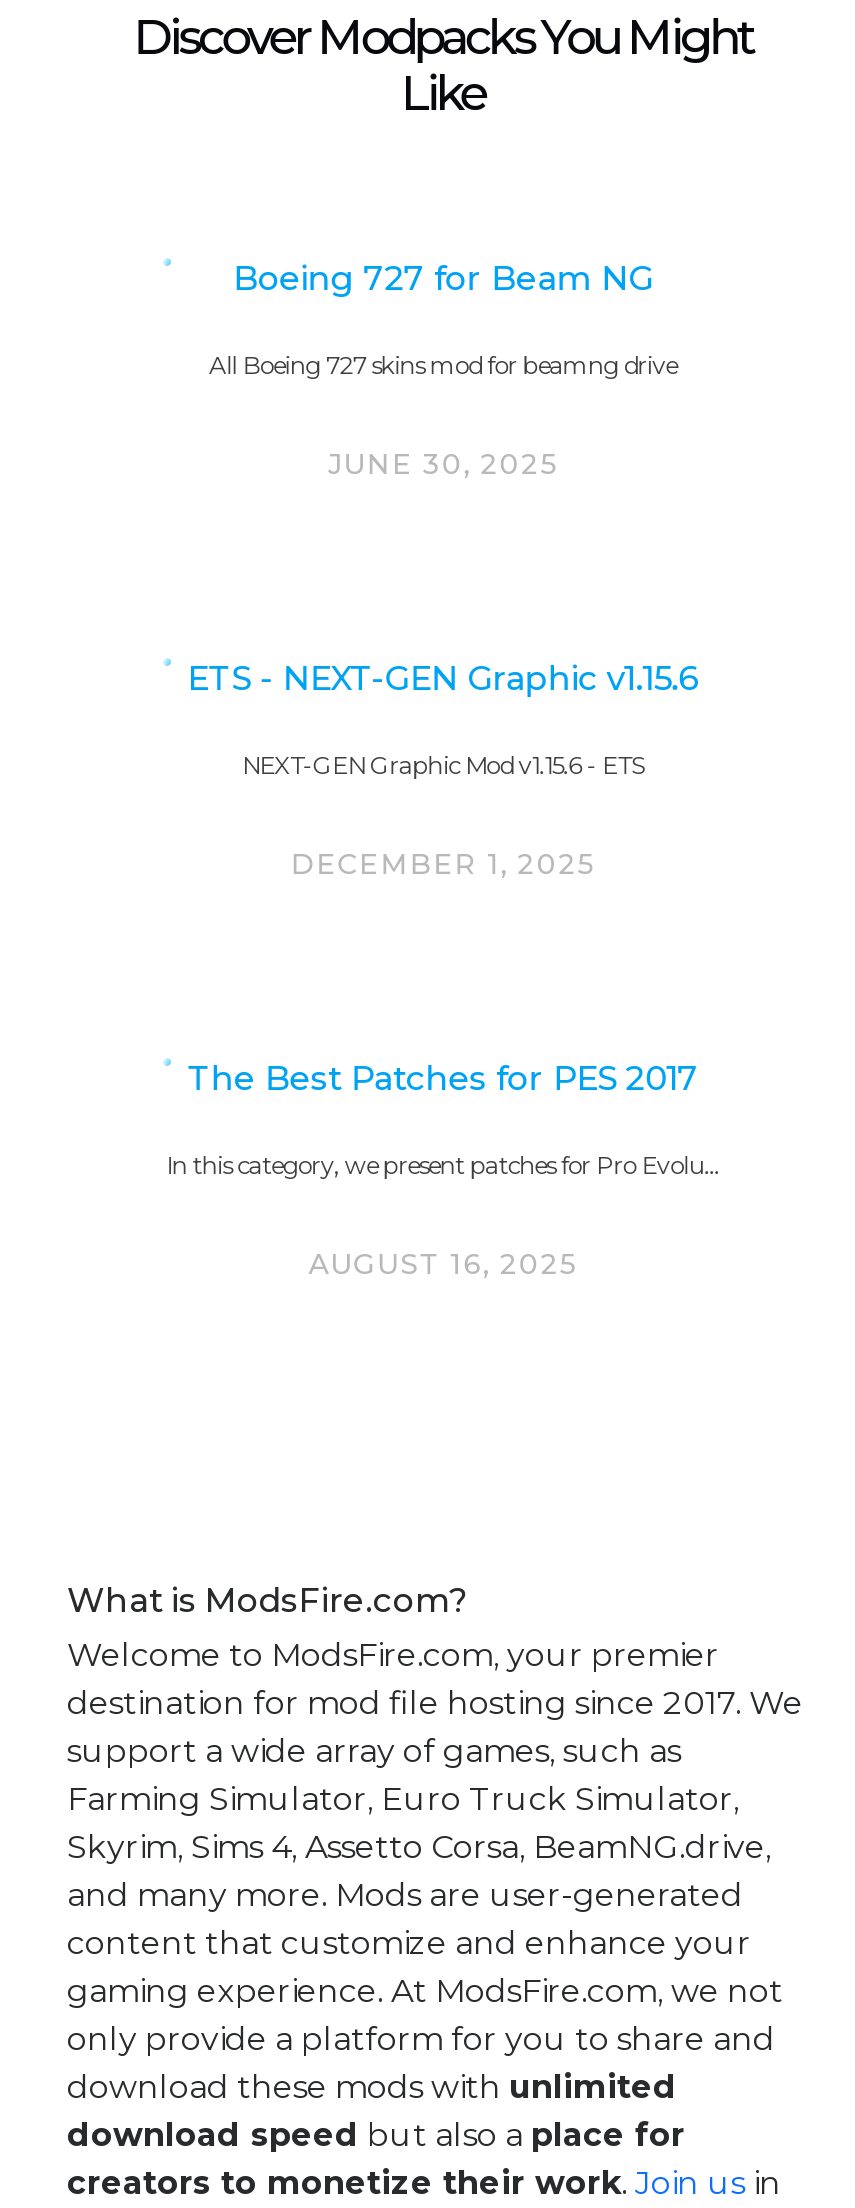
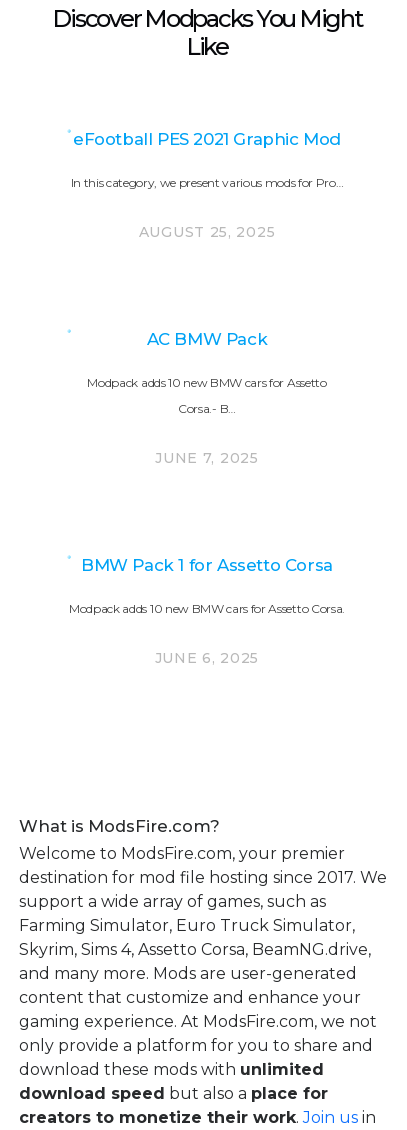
[209,257,677,481] Boeing 727 for Beam NG | All Boeing 727 skins mod for beamng drive | JUNE 30, 2025 -> [70,129,343,241] eFootball PES 2021 Graphic Mod | In this category, we present various mods for Pro… | AUGUST 25, 2025
[187,657,699,881] ETS - NEXT-GEN Graphic v1.15.6 | NEXT-GEN Graphic Mod v1.15.6 - ETS | DECEMBER 1, 2025 -> [87,329,327,467] AC BMW Pack | Modpack adds 10 new BMW cars for Assetto | Corsa.- B… | JUNE 7, 2025
[166,1057,720,1281] The Best Patches for PES 2017 | In this category, we present patches for Pro Evolu… | AUGUST 16, 2025 -> [69,555,345,667] BMW Pack 1 for Assetto Corsa | Modpack adds 10 new BMW cars for Assetto Corsa. | JUNE 6, 2025

